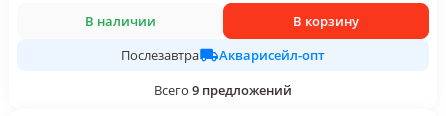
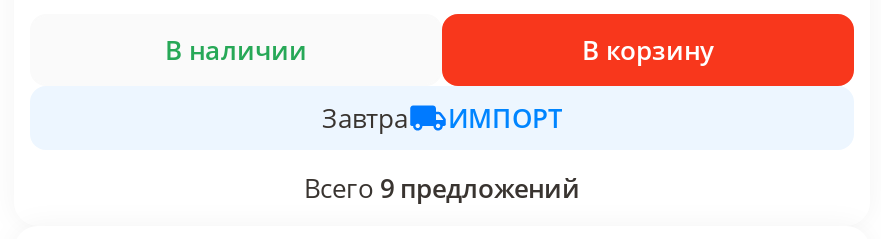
[121,45,325,64] Послезавтра | Акварисейл-опт -> [322,99,562,136] Завтра | ИМПОРТ

